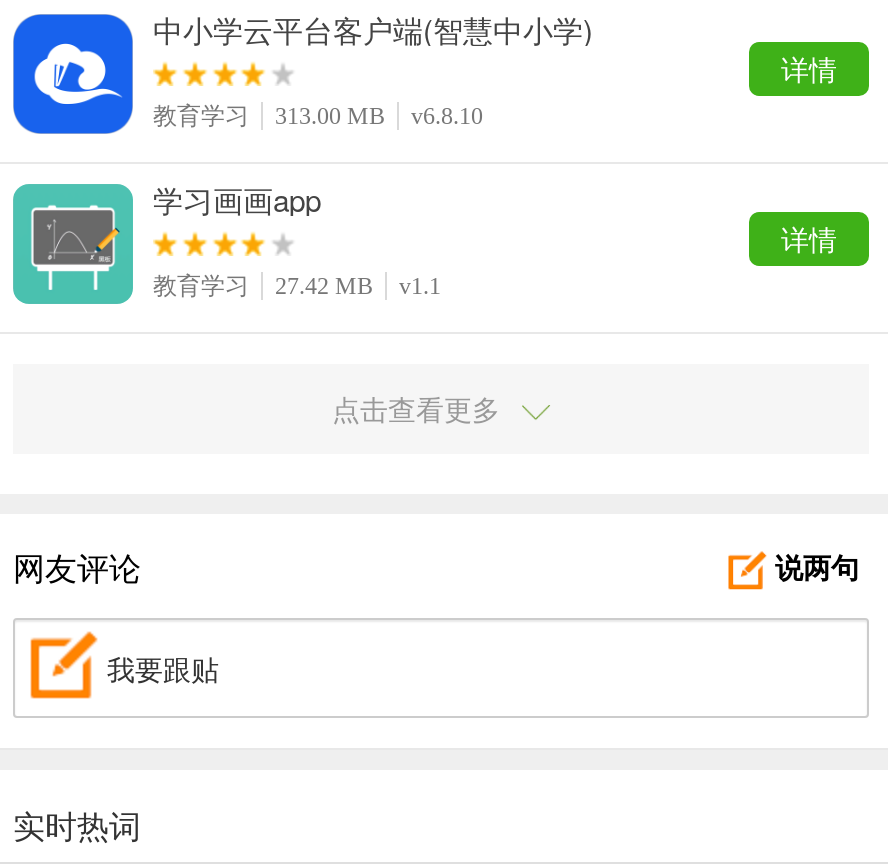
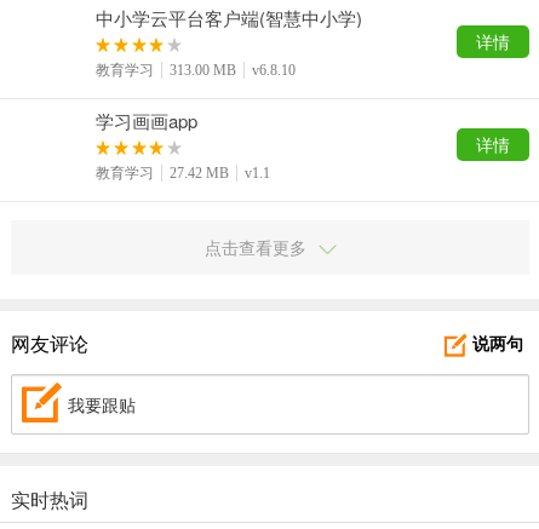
[11,12,135,136] [image] -> none
[11,182,135,306] [image] -> none

